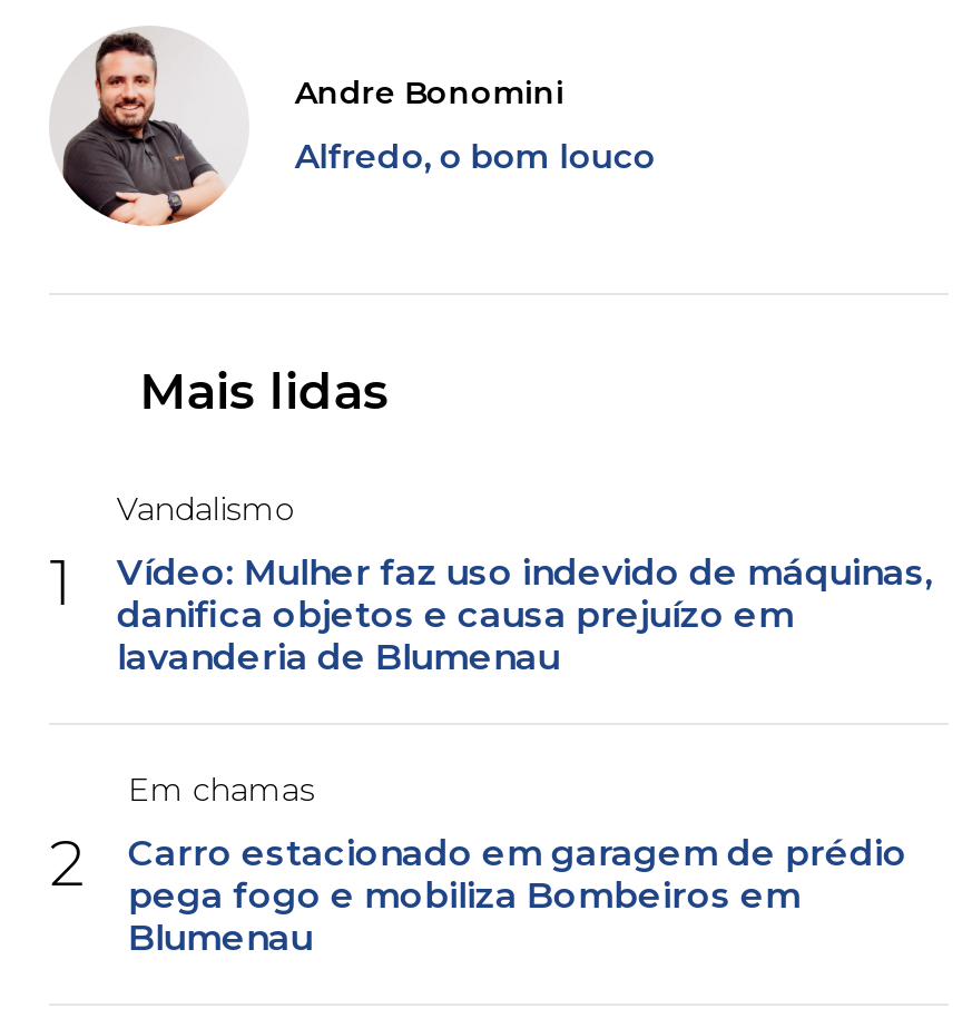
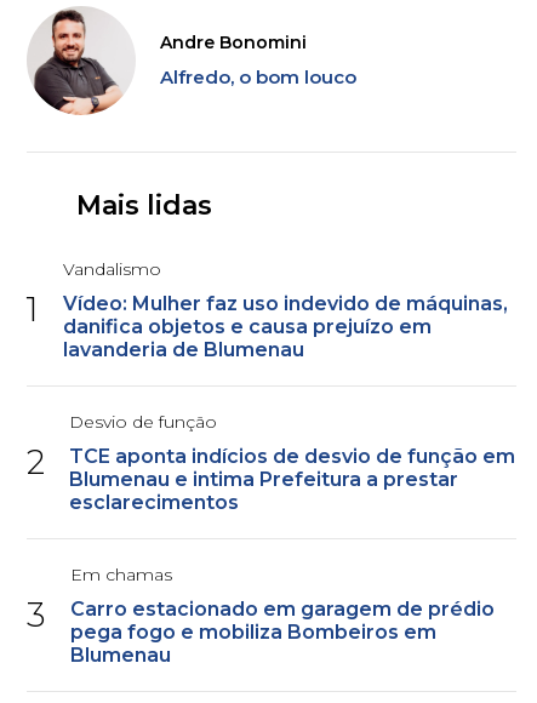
none -> [27,411,516,635] Desvio de função | TCE aponta indícios de desvio de função em | Blumenau e intima Prefeitura a prestar | esclarecimentos | 3

